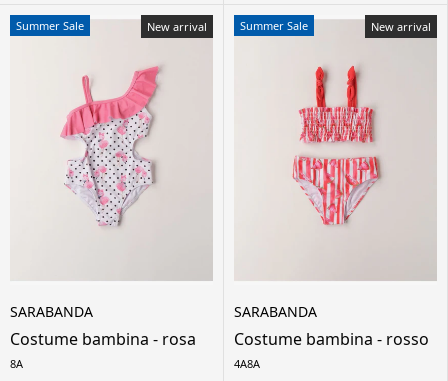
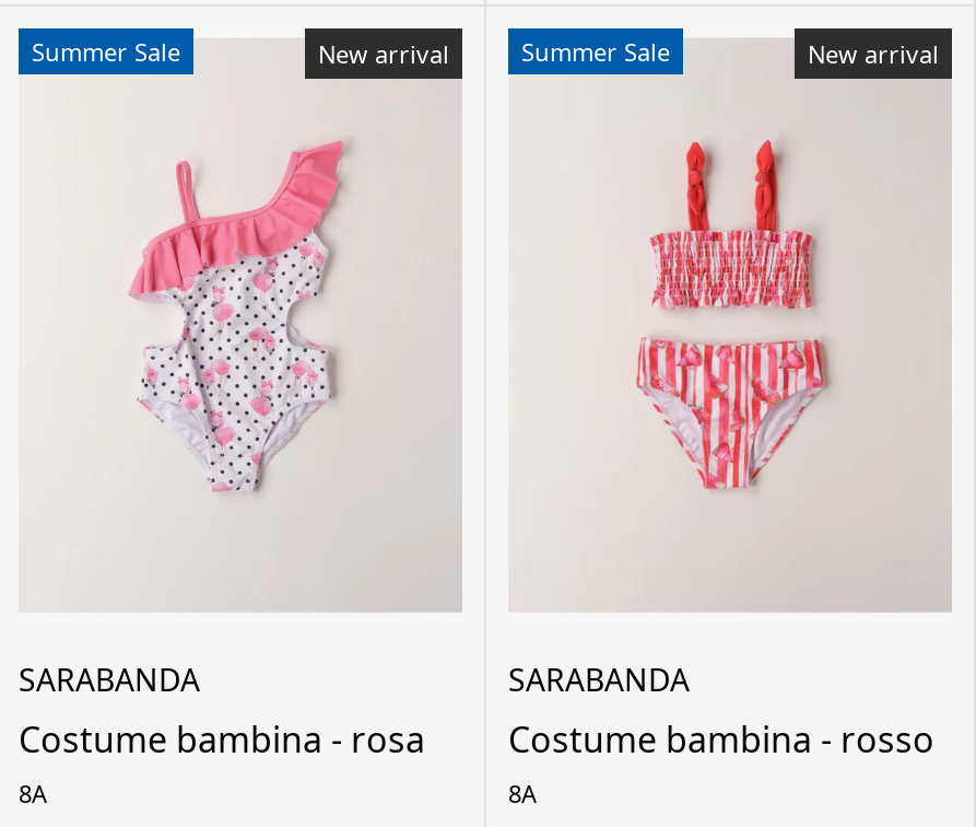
[234,356,260,371] 4A8A -> [508,776,537,809] 8A

